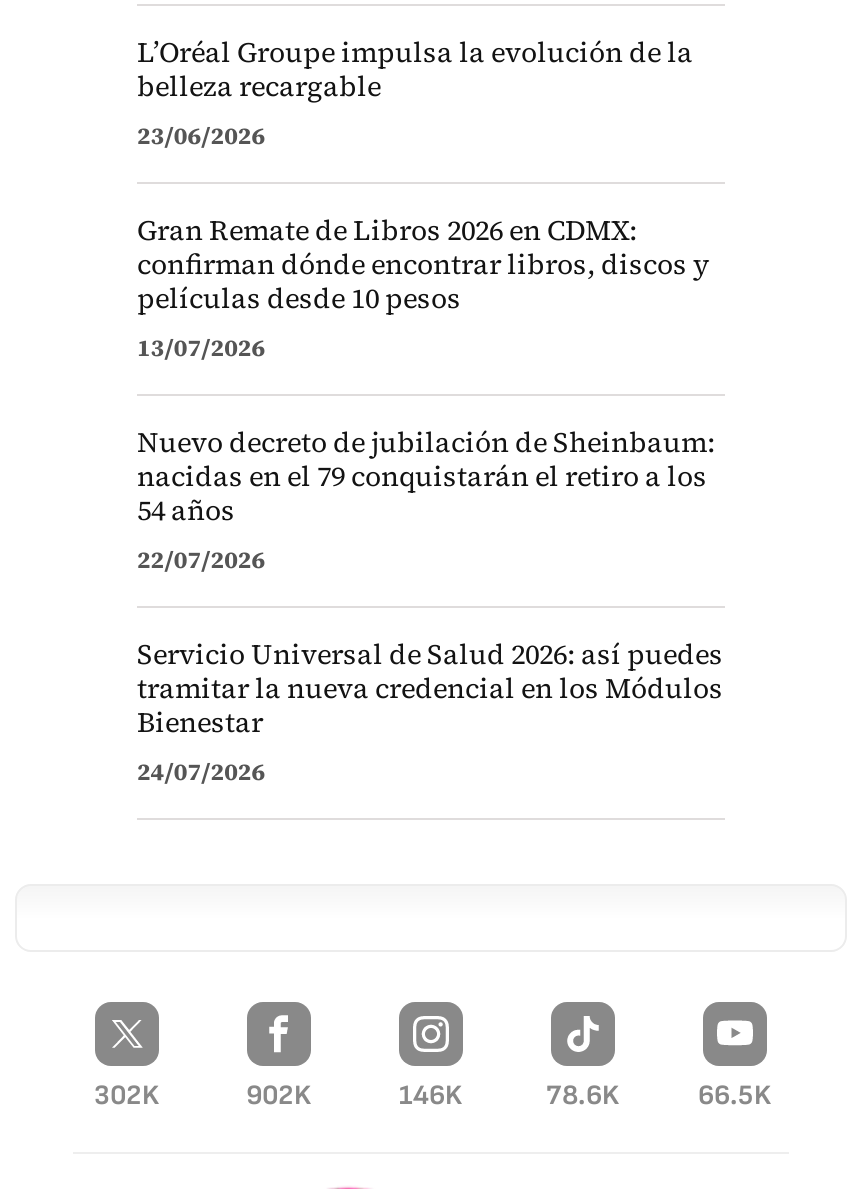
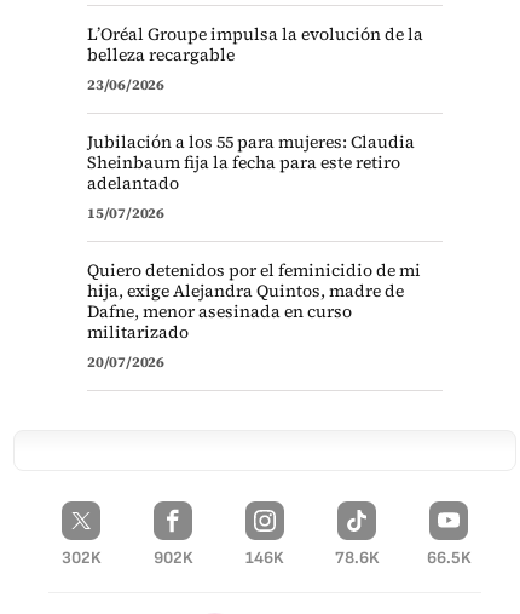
[137,211,723,789] Gran Remate de Libros 2026 en CDMX: | confirman dónde encontrar libros, discos y | películas desde 10 pesos | 13/07/2026 | Nuevo decreto de jubilación de Sheinbaum: | nacidas en el 79 conquistarán el retiro a los | 54 años | 22/07/2026 | Servicio Universal de Salud 2026: así puedes | tramitar la nueva credencial en los Módulos | Bienestar | 24/07/2026 -> [87,130,421,372] Jubilación a los 55 para mujeres: Claudia | Sheinbaum fija la fecha para este retiro | adelantado | 15/07/2026 | Quiero detenidos por el feminicidio de mi | hija, exige Alejandra Quintos, madre de | Dafne, menor asesinada en curso | militarizado | 20/07/2026

